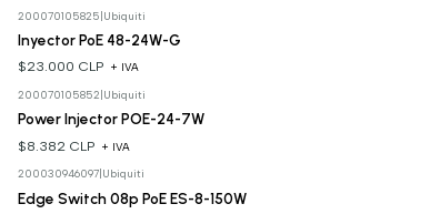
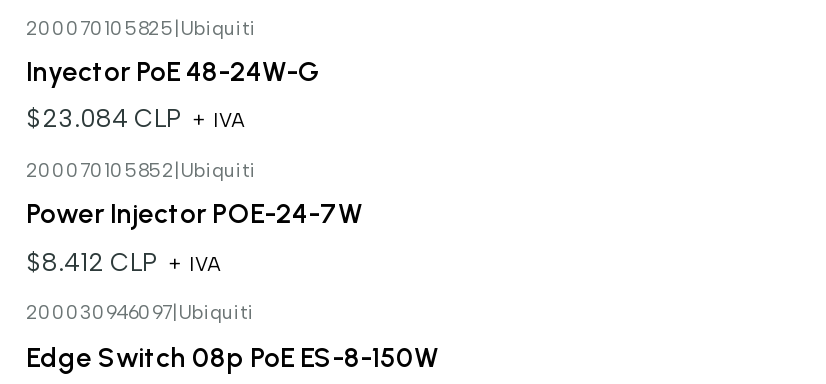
[17,58,139,75] $23.000 CLP + IVA -> [26,104,245,134] $23.084 CLP + IVA
[17,137,130,154] $8.382 CLP + IVA -> [26,246,221,276] $8.412 CLP + IVA

